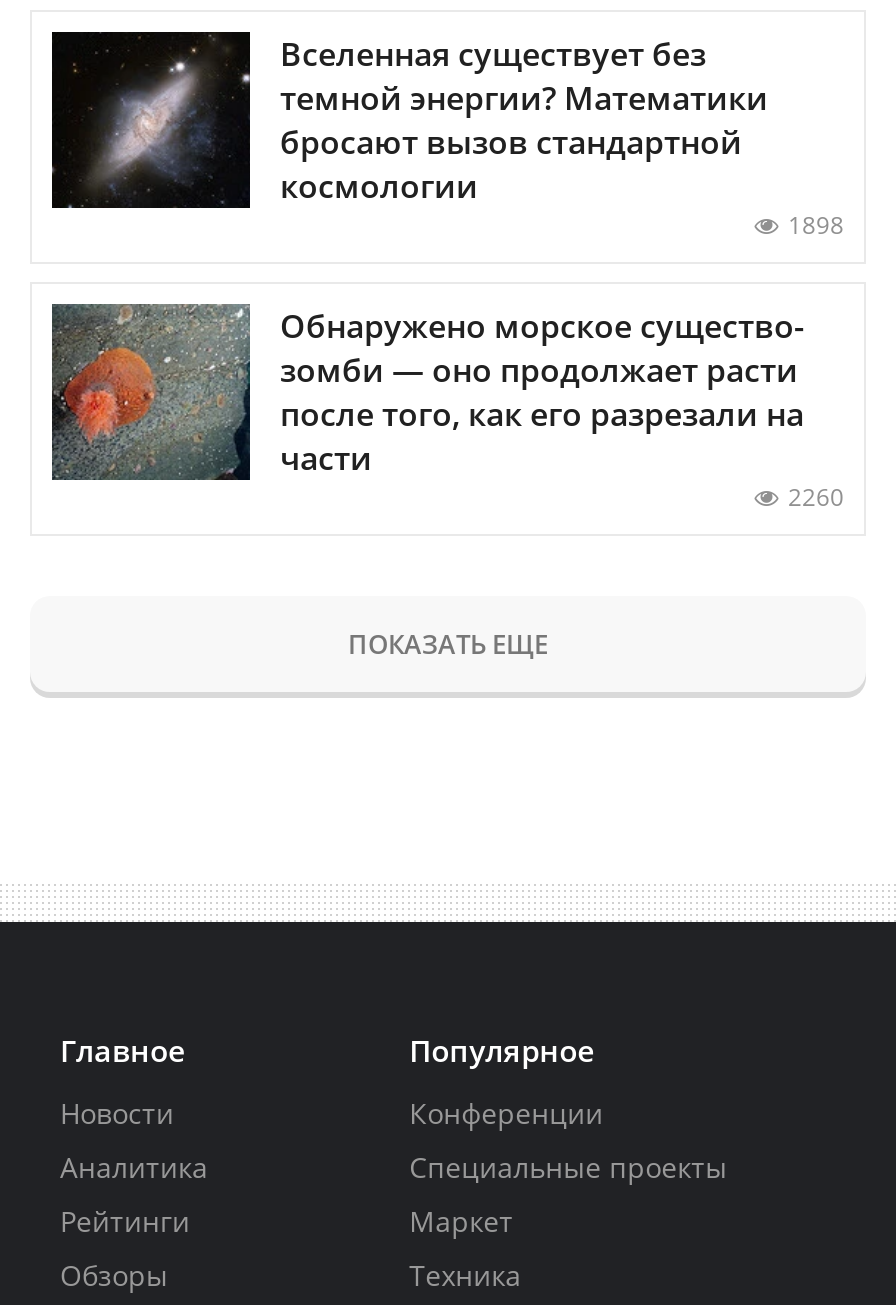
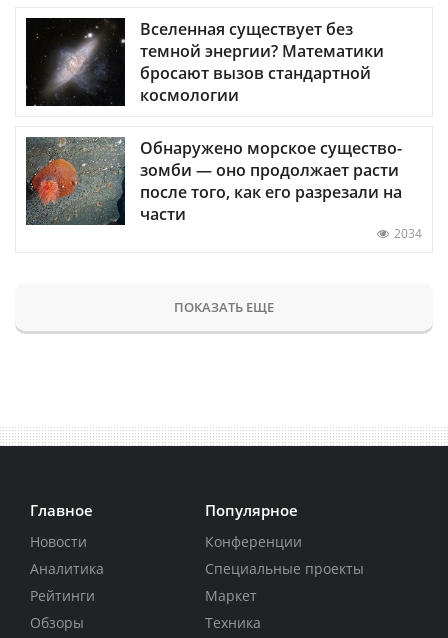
[788,208,844,242] 1898 -> none
[788,480,844,514] 2260 -> [394,225,422,242] 2034

